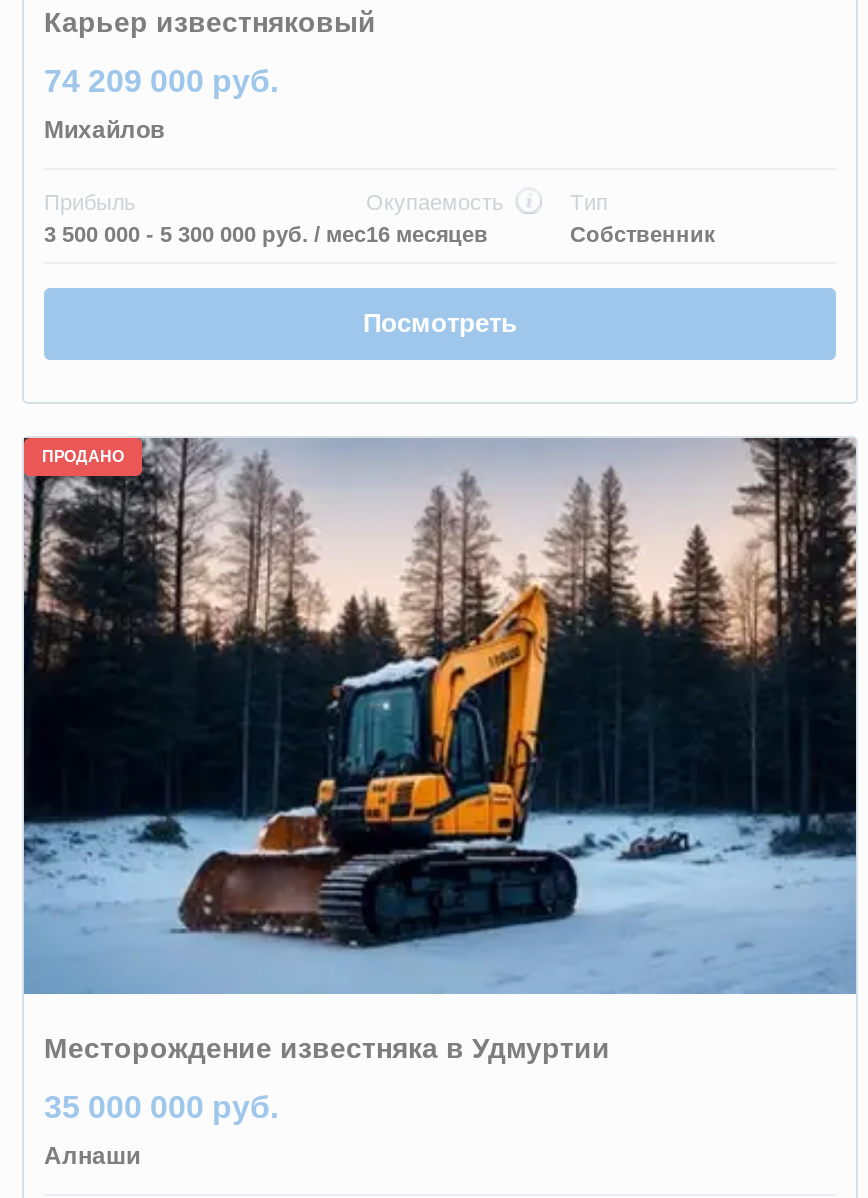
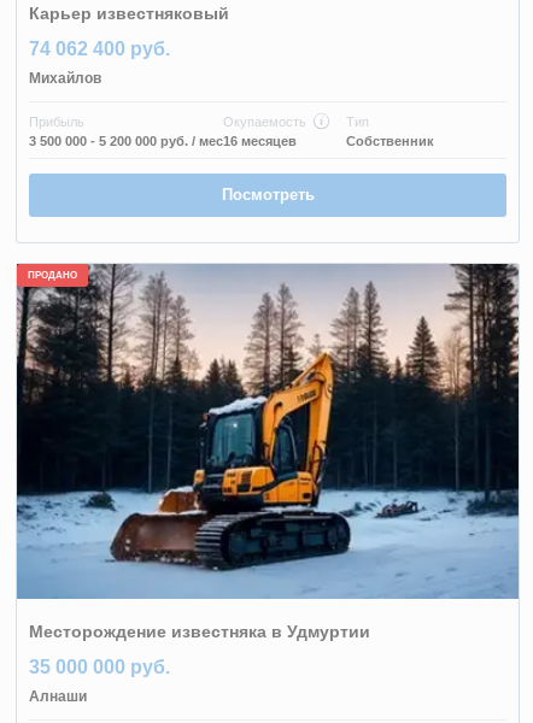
[44,64,278,98] 74 209 000 руб. -> [29,39,170,59] 74 062 400 руб.
[44,222,488,246] 3 500 000 - 5 300 000 руб. / мес 16 месяцев -> [29,134,297,148] 3 500 000 - 5 200 000 руб. / мес 16 месяцев

